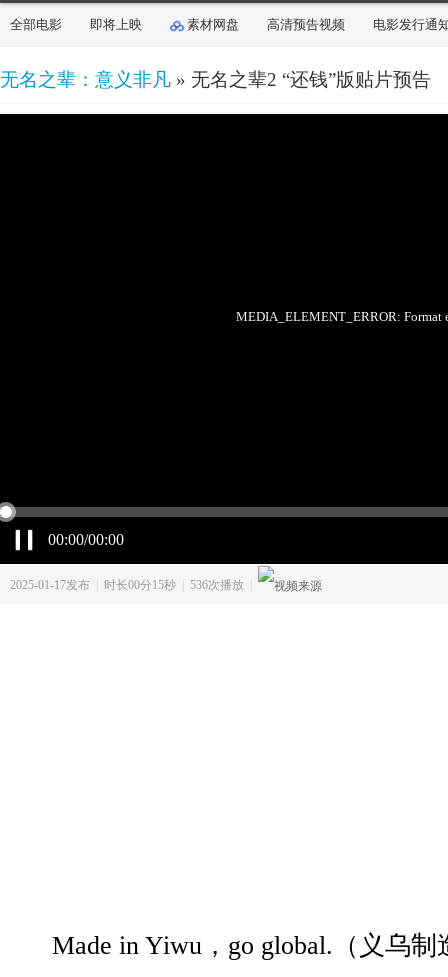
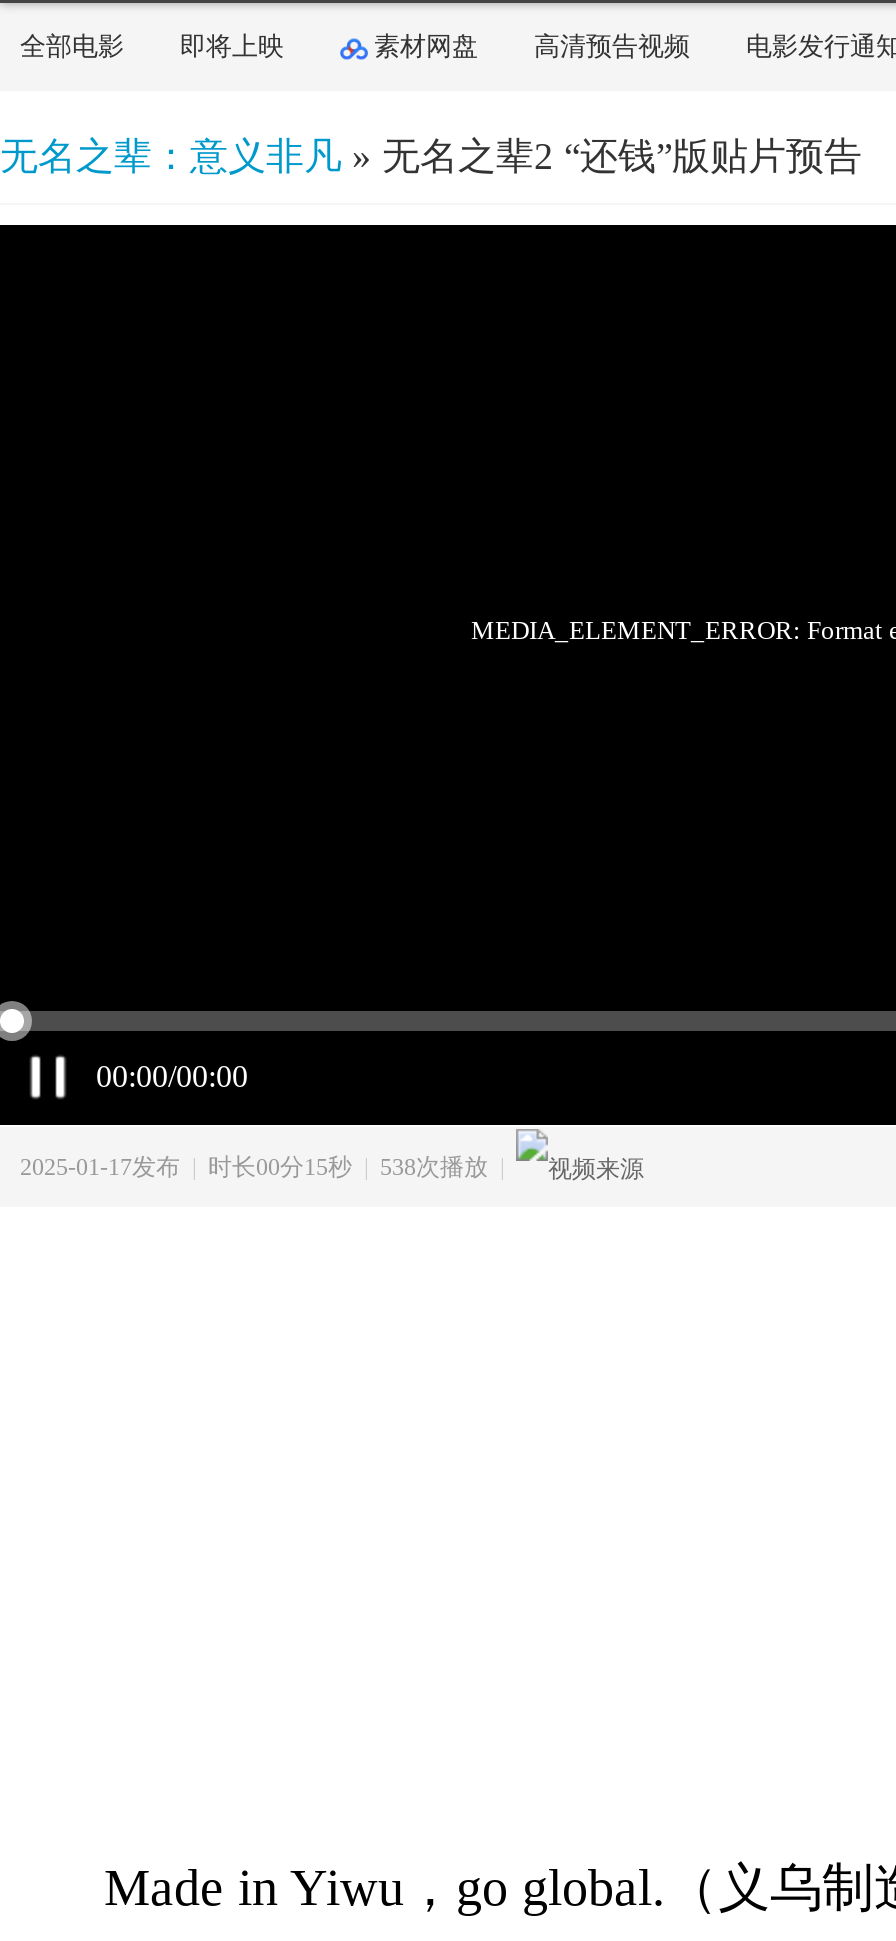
[10,578,247,592] 2025-01-17发布 时长00分15秒 536次播放 -> [20,1153,494,1181] 2025-01-17发布 时长00分15秒 538次播放

